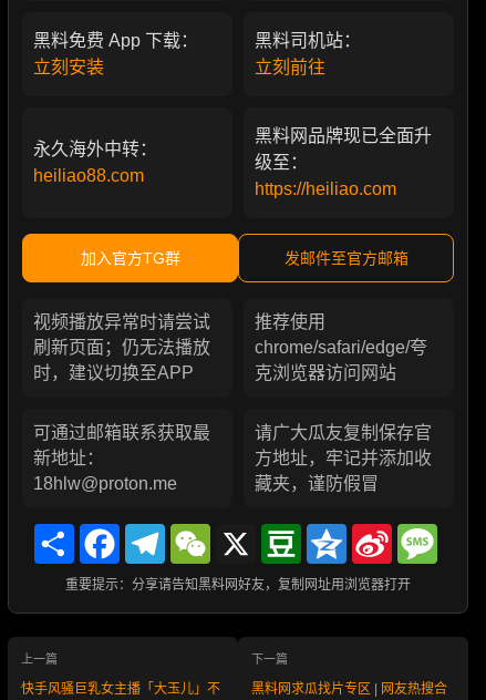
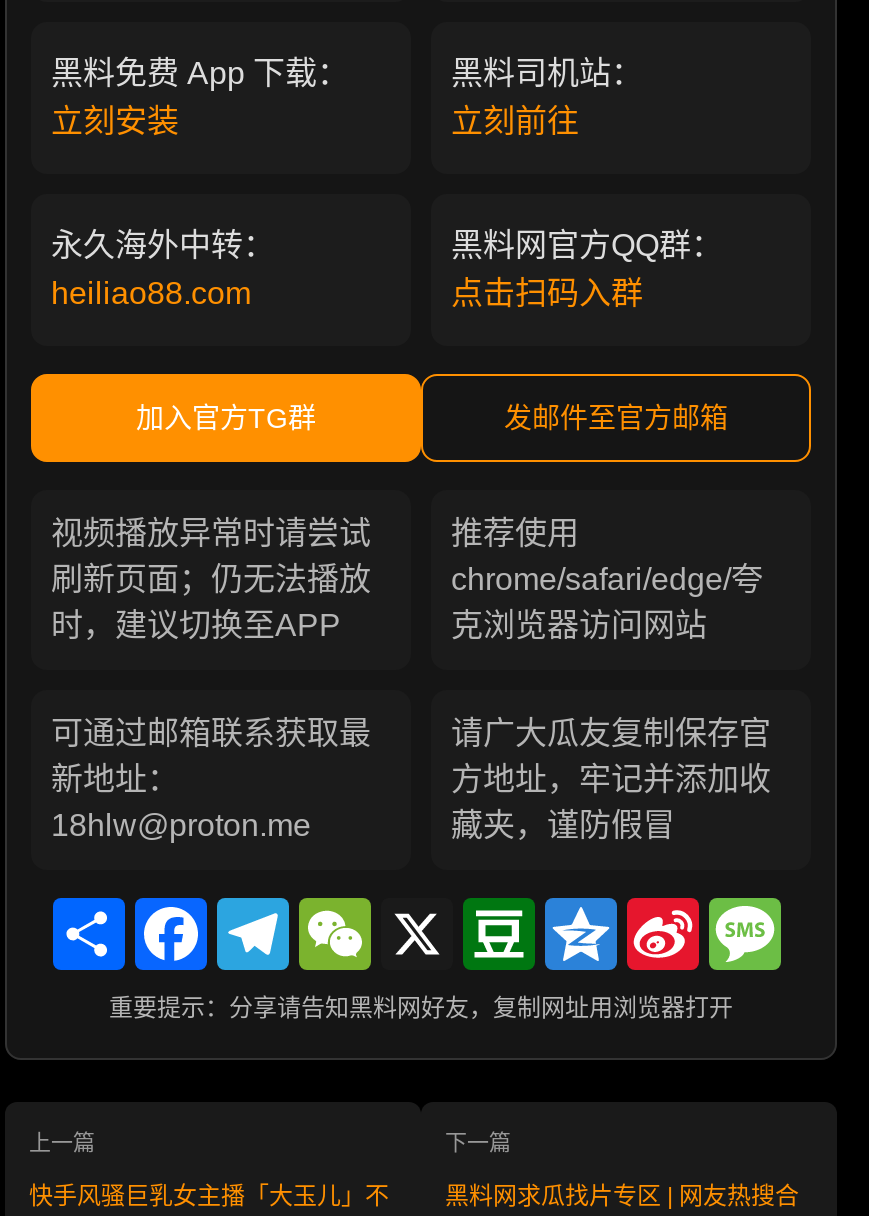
[255,126,432,198] 黑料网品牌现已全面升 | 级至： | https://heiliao.com -> [451,228,723,310] 黑料网官方QQ群： | 点击扫码入群

